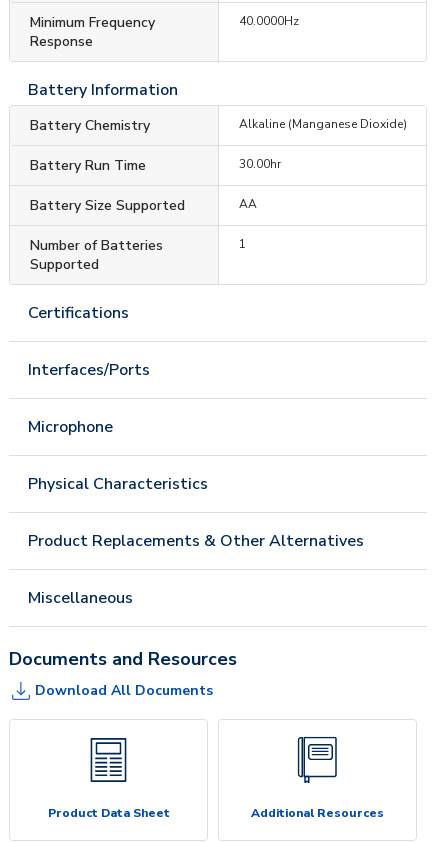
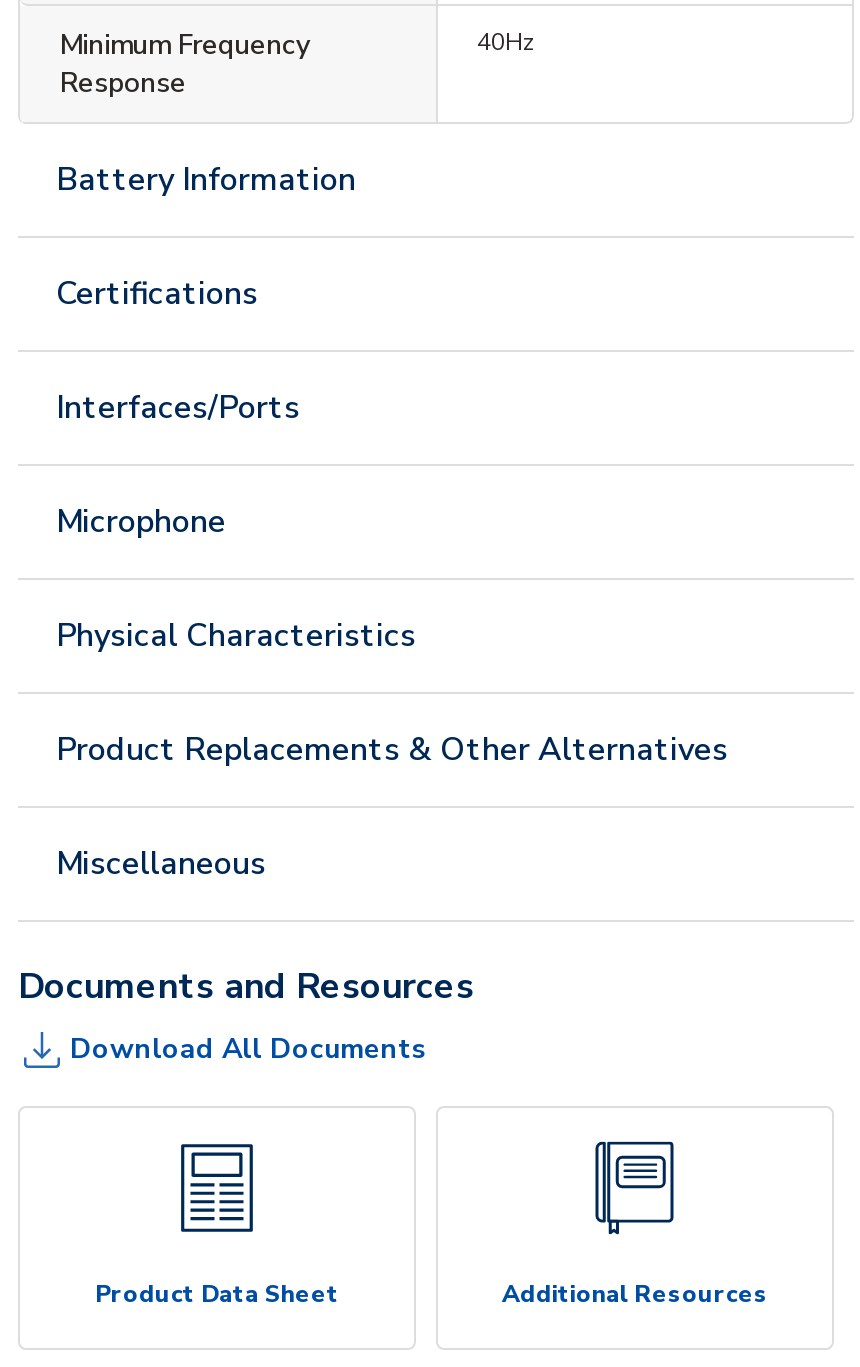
[238,13,298,29] 40.0000Hz -> [477,26,535,58] 40Hz
[30,116,406,274] Battery Chemistry | Alkaline (Manganese Dioxide) | Battery Run Time | 30.00hr | Battery Size Supported | AA | Number of Batteries | Supported -> none
[238,236,245,252] 1 -> none

